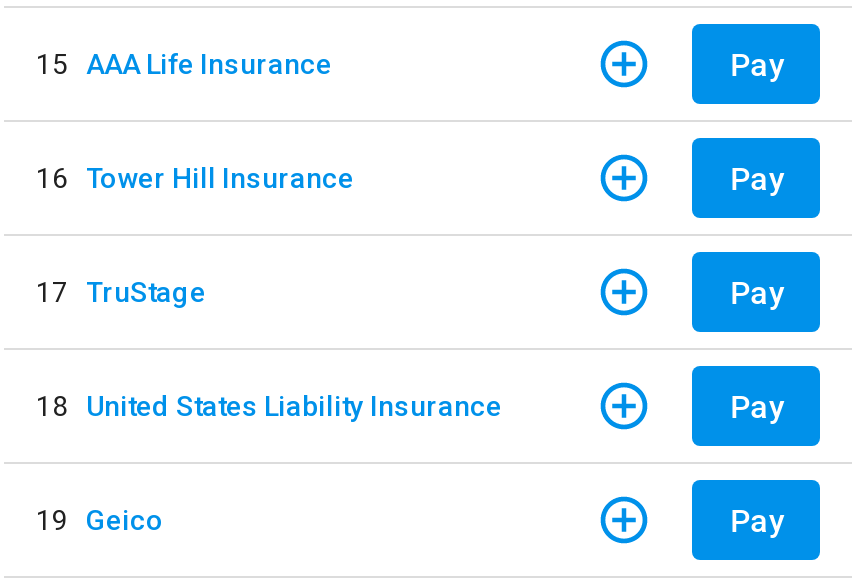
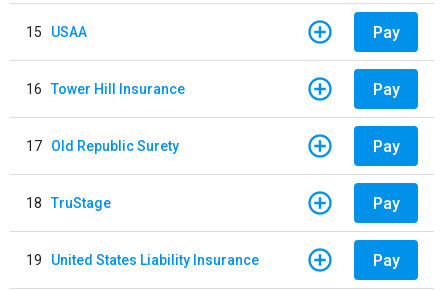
[36,47,332,79] 15 AAA Life Insurance -> [26,23,87,39] 15 USAA
[36,275,206,307] 17 TruStage -> [26,137,179,153] 17 Old Republic Surety
[36,389,502,421] 18 United States Liability Insurance -> [26,194,111,210] 18 TruStage
[36,503,164,535] 19 Geico -> [26,251,259,267] 19 United States Liability Insurance

